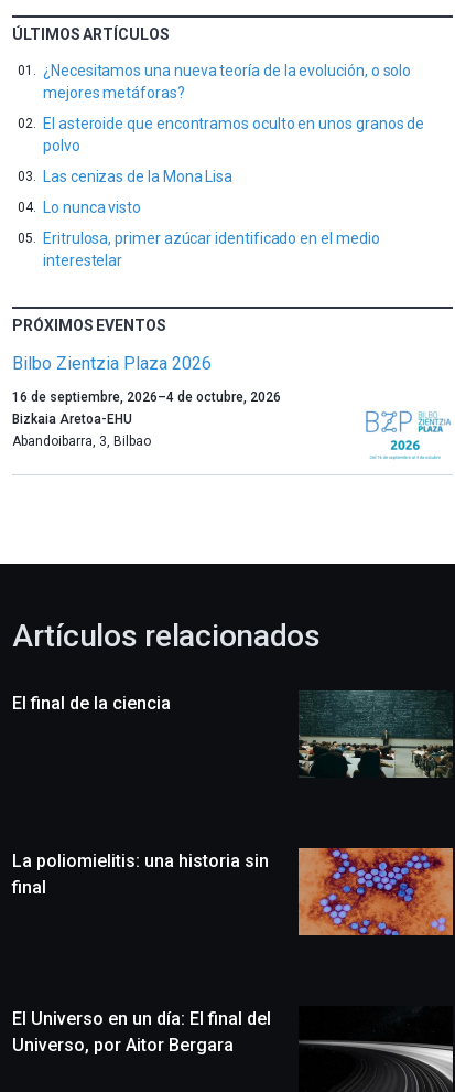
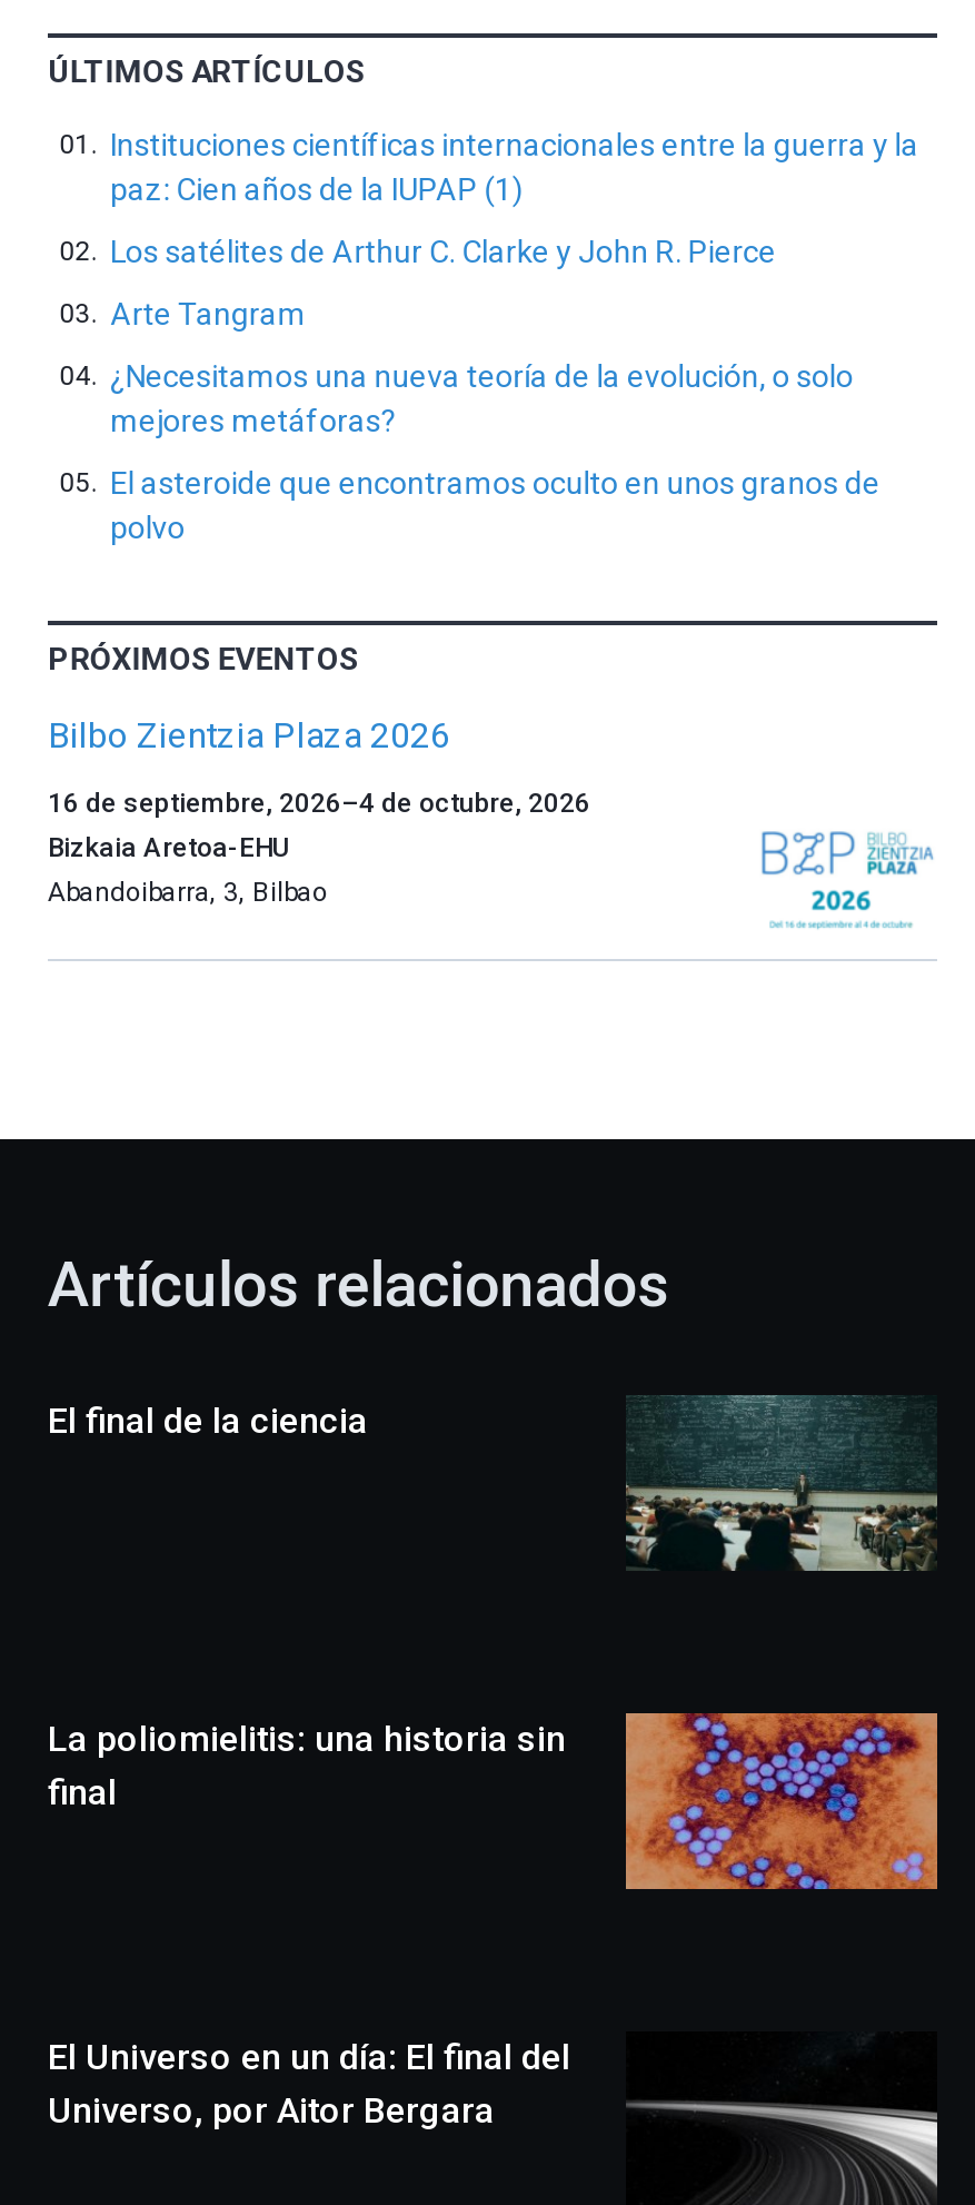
none -> [110,127,919,332] Instituciones científicas internacionales entre la guerra y la | paz: Cien años de la IUPAP (1) | Los satélites de Arthur C. Clarke y John R. Pierce | Arte Tangram
moved [43,62,424,155] -> [110,359,880,546]: ¿Necesitamos una nueva teoría de la evolución, o solo | mejores metáforas? | El asteroide que encontramos oculto en unos granos de | polvo
[43,168,380,269] Las cenizas de la Mona Lisa | Lo nunca visto | Eritrulosa, primer azúcar identificado en el medio | interestelar -> none

